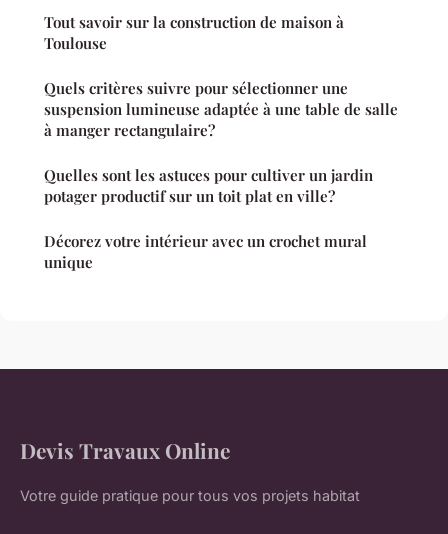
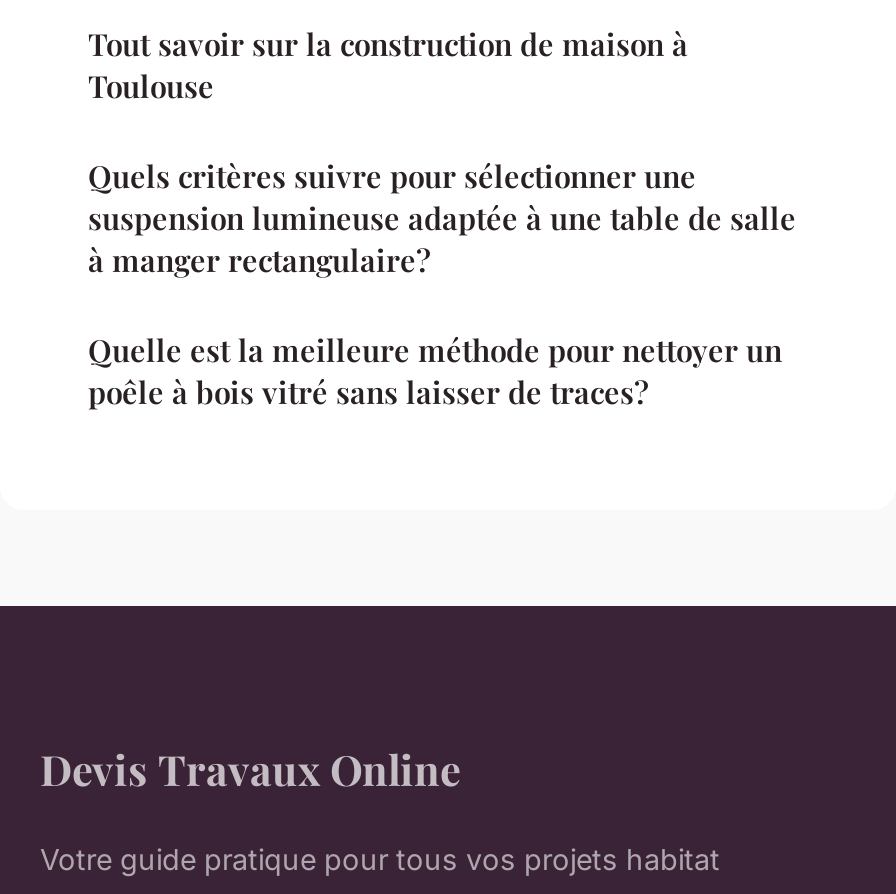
[44,165,373,272] Quelles sont les astuces pour cultiver un jardin | potager productif sur un toit plat en ville? | Décorez votre intérieur avec un crochet mural | unique -> [88,328,782,410] Quelle est la meilleure méthode pour nettoyer un | poêle à bois vitré sans laisser de traces?

